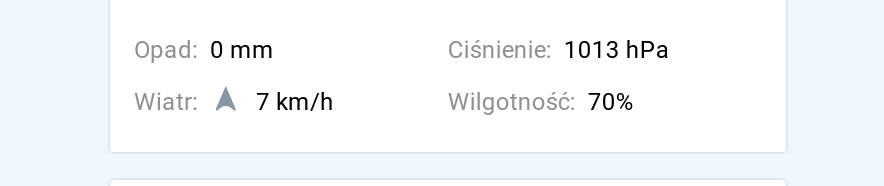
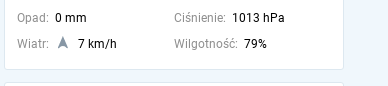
[448,88,634,116] Wilgotność: 70% -> [174,37,267,51] Wilgotność: 79%

